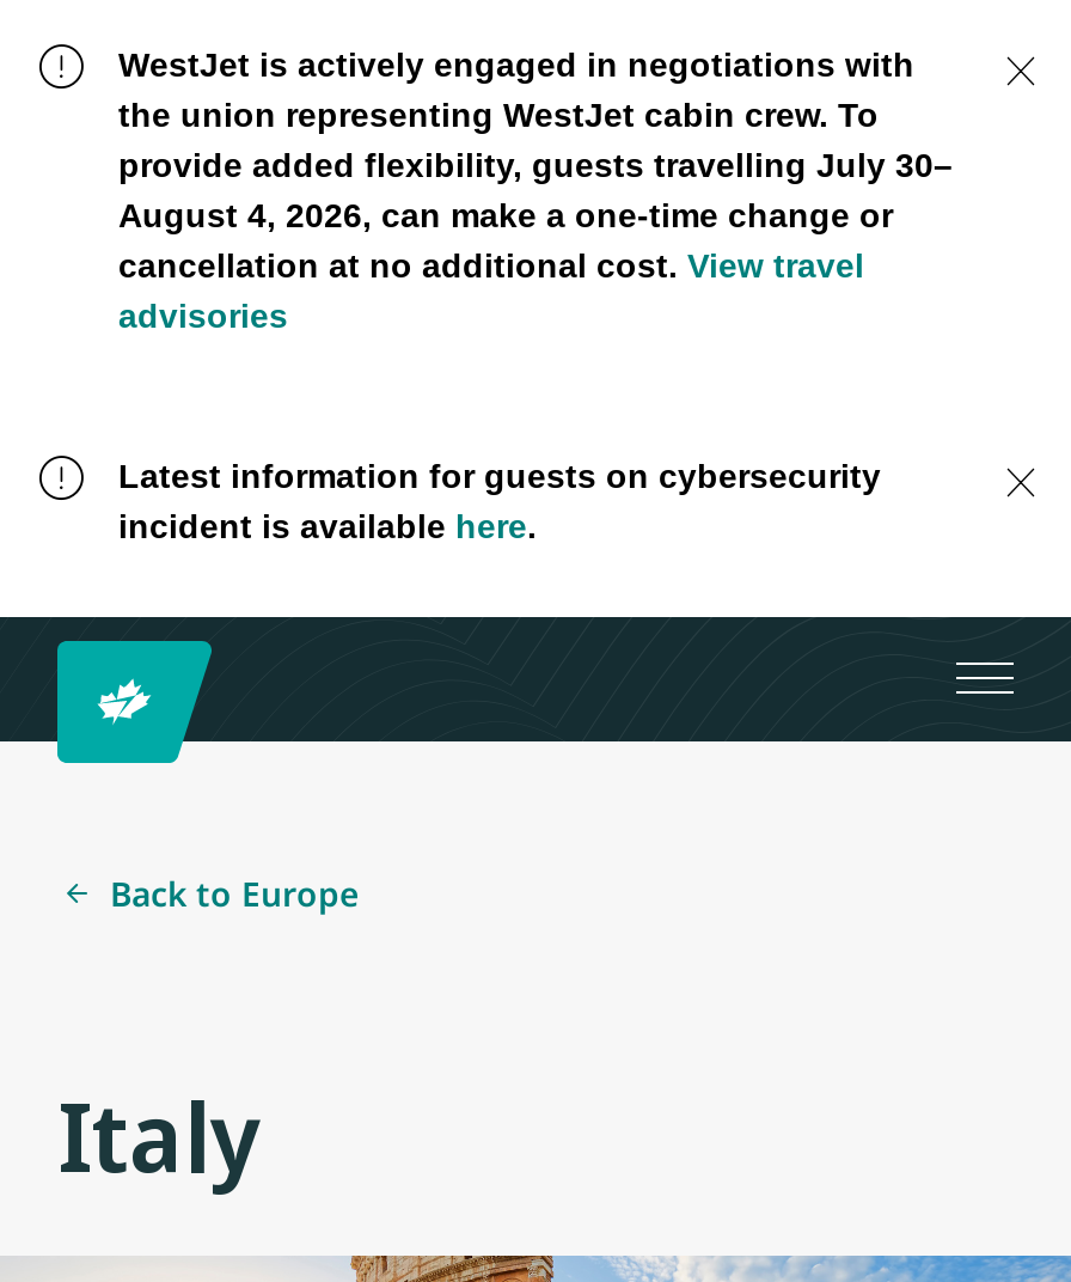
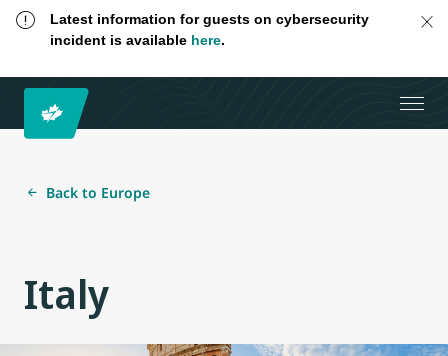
[118,45,953,335] WestJet is actively engaged in negotiations with | the union representing WestJet cabin crew. To | provide added flexibility, guests travelling July 30– | August 4, 2026, can make a one-time change or | cancellation at no additional cost. View travel | advisories -> none

